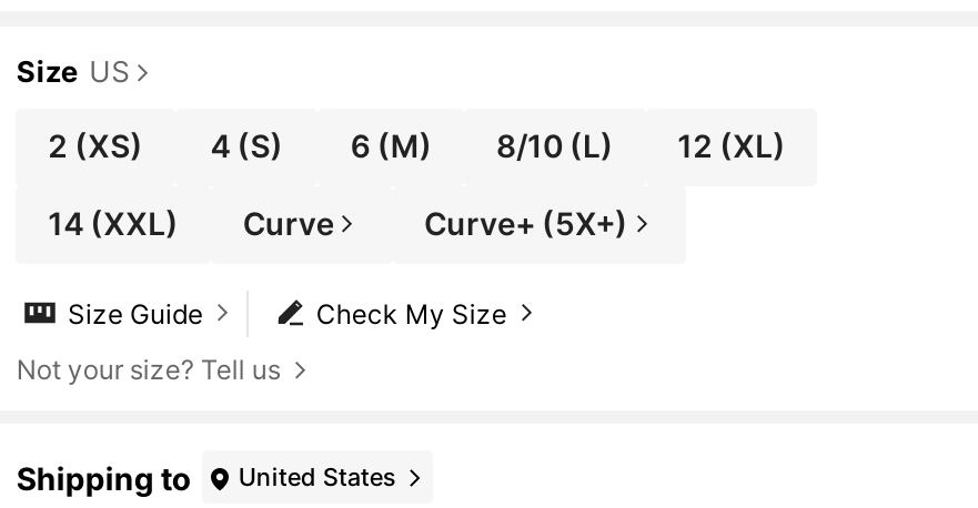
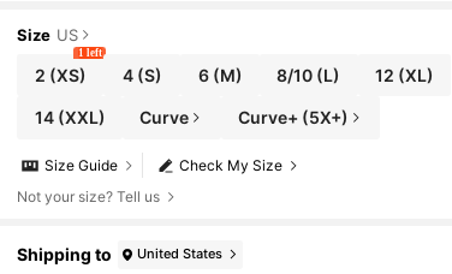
none -> [78,47,102,59] 1 left

